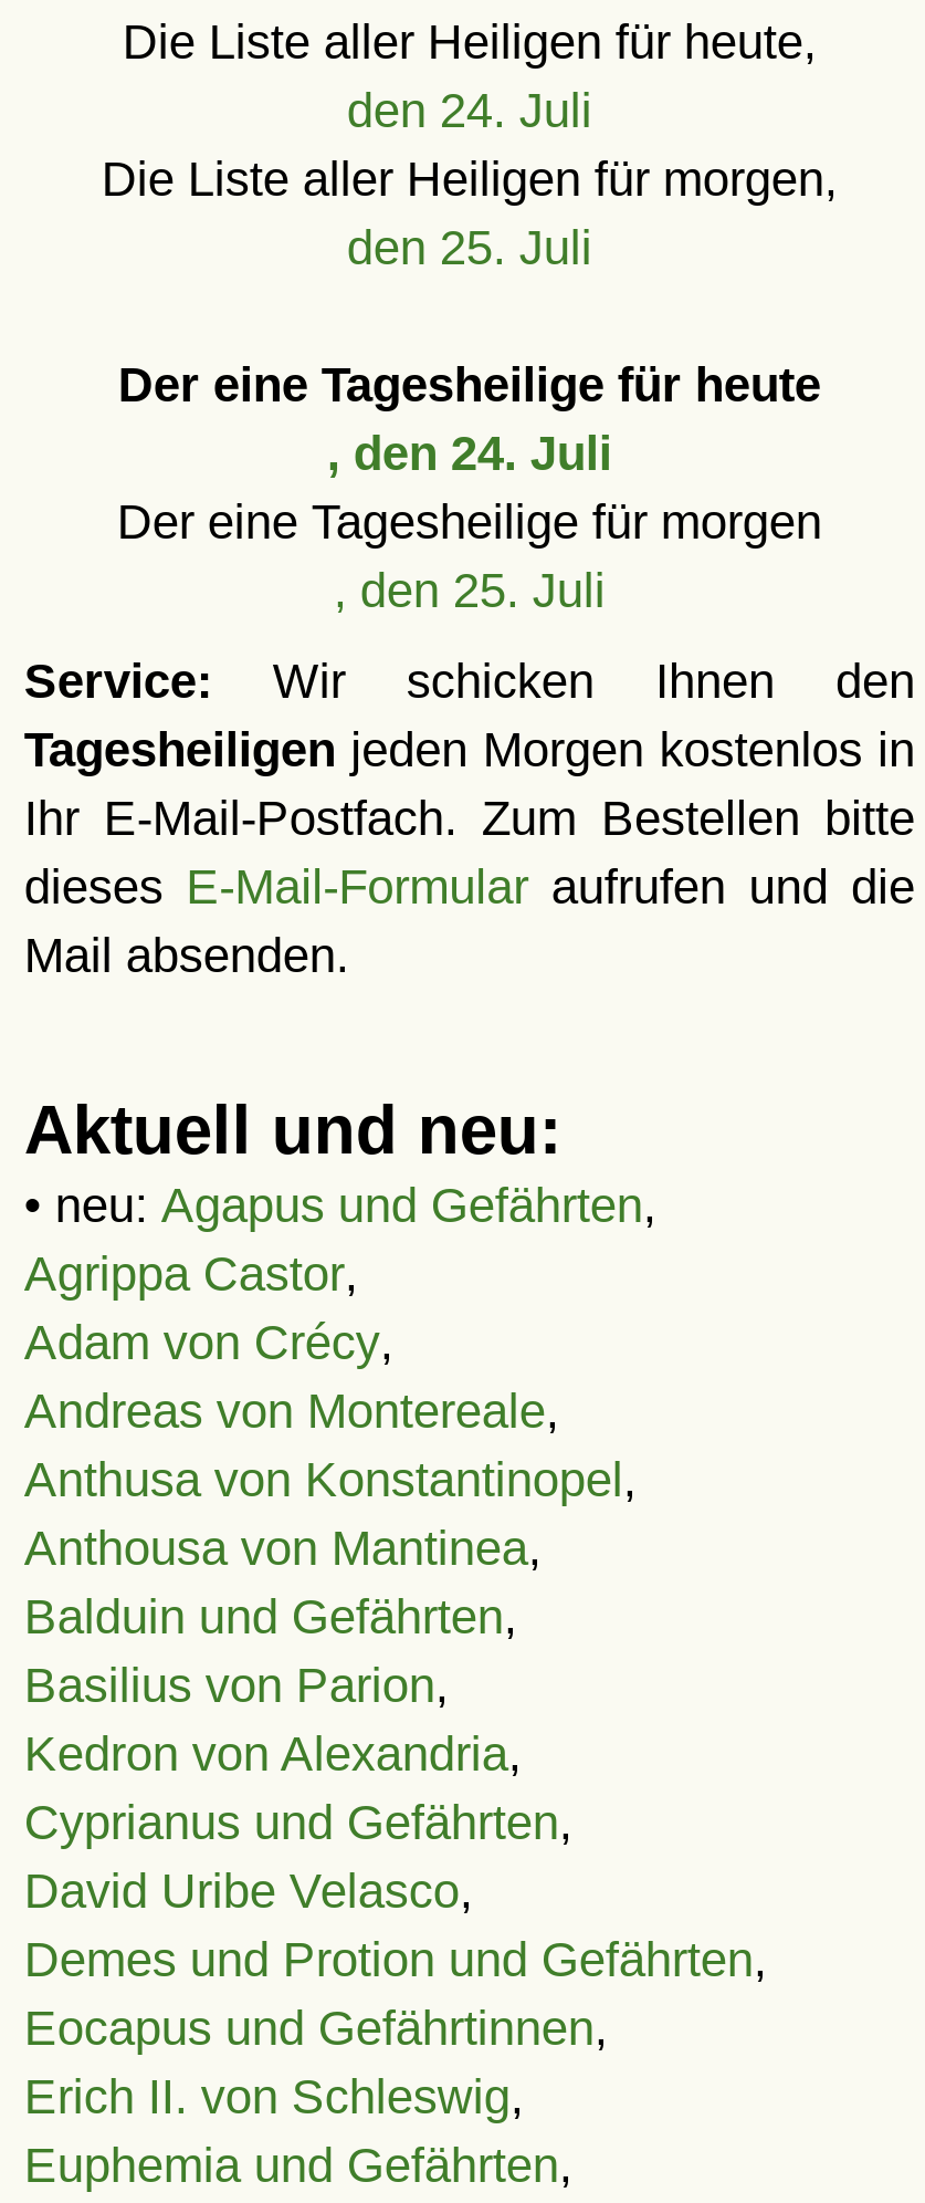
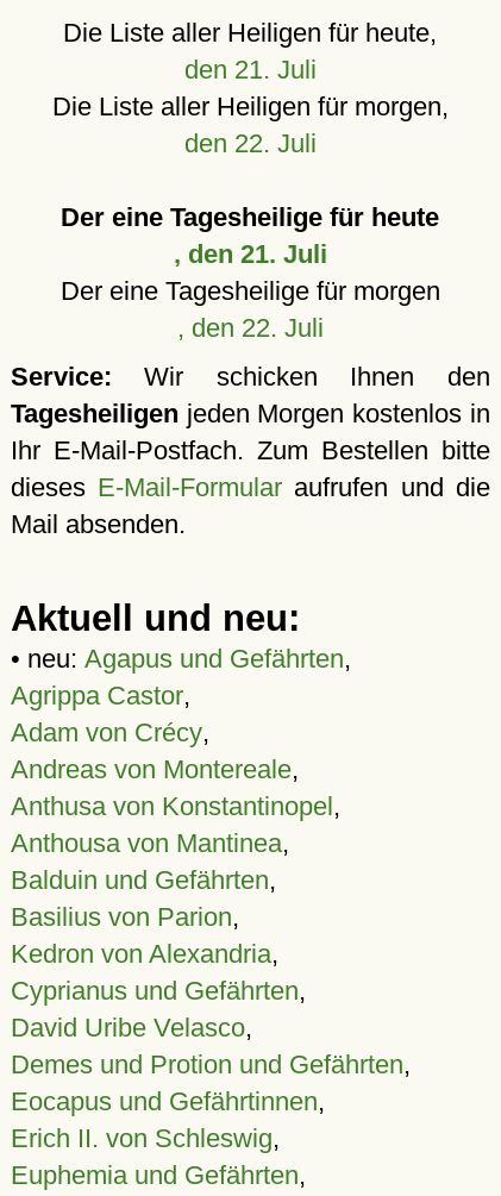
[347,83,592,138] den 24. Juli -> [184,55,316,84] den 21. Juli
[347,220,592,275] den 25. Juli -> [184,129,316,158] den 22. Juli
[327,426,612,481] , den 24. Juli -> [174,239,327,269] , den 21. Juli
[334,563,605,618] , den 25. Juli -> [177,313,324,343] , den 22. Juli

